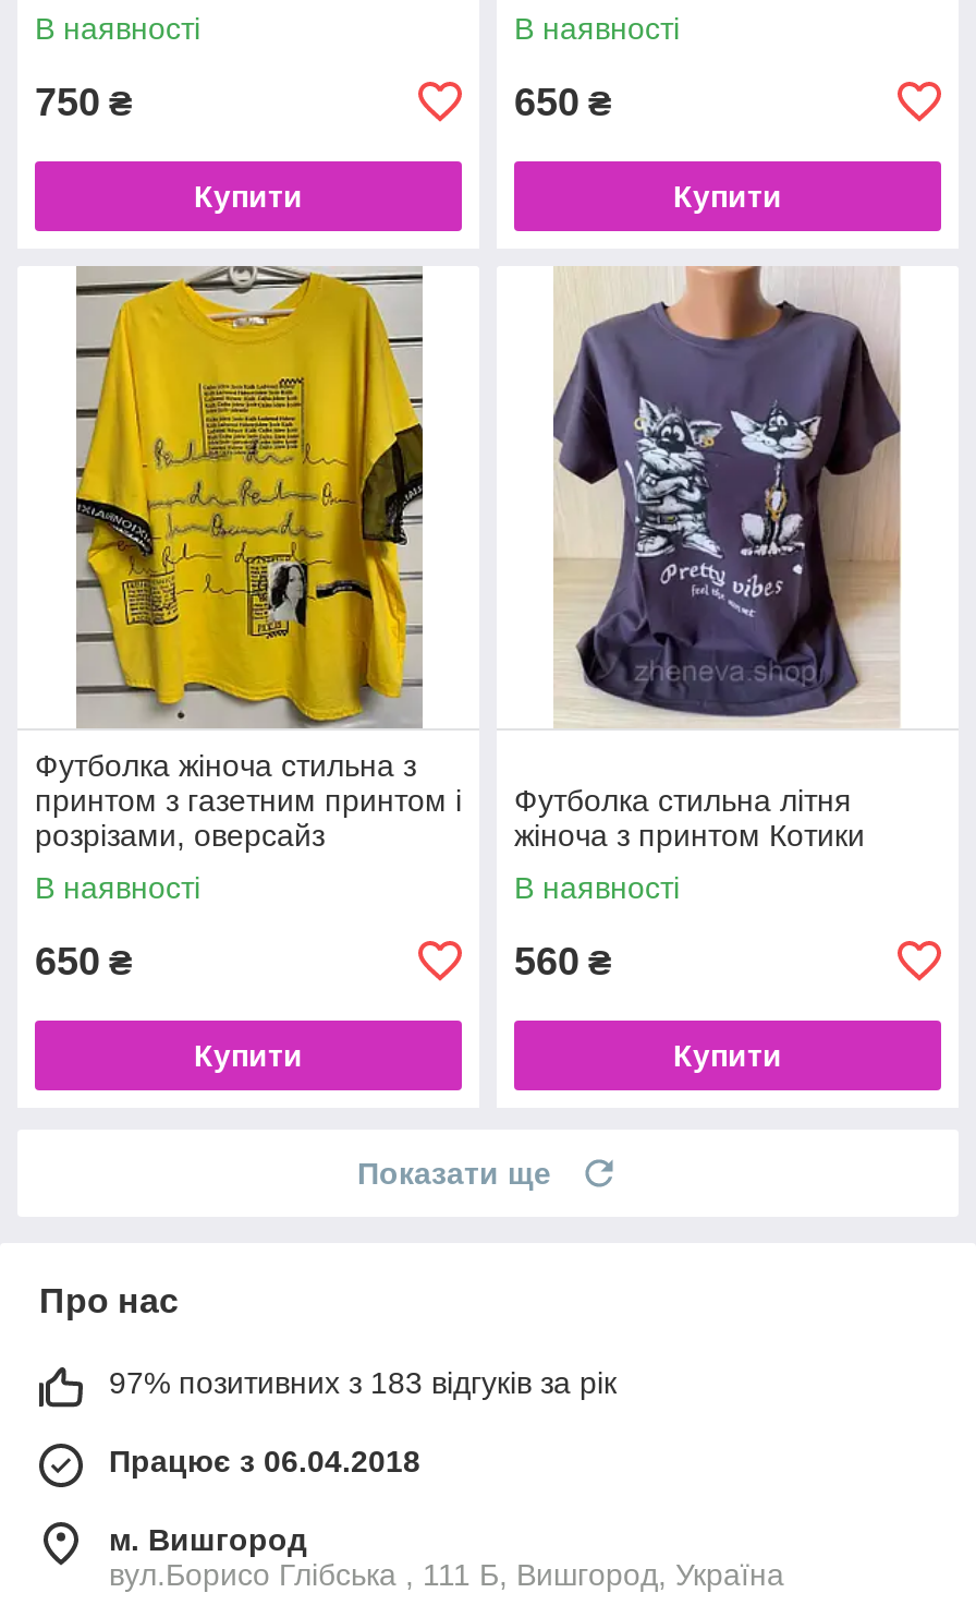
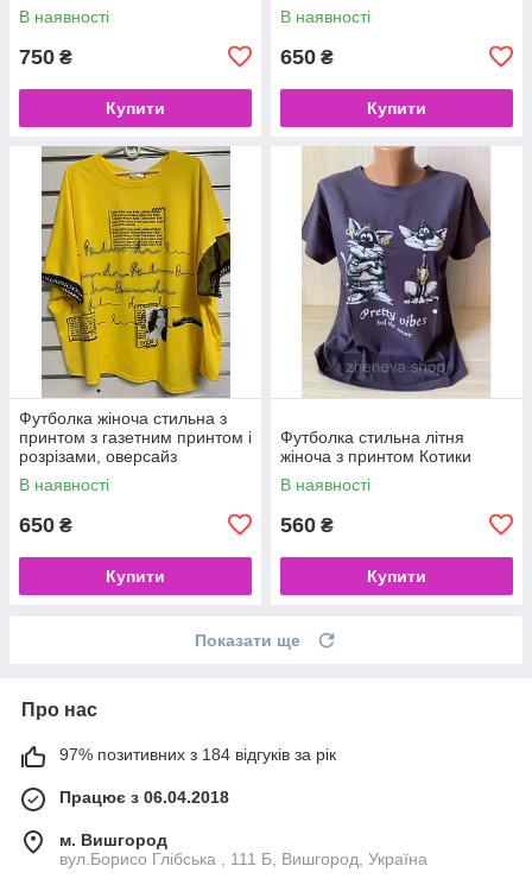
[109,1365,617,1400] 97% позитивних з 183 відгуків за рік -> [59,745,336,764] 97% позитивних з 184 відгуків за рік

